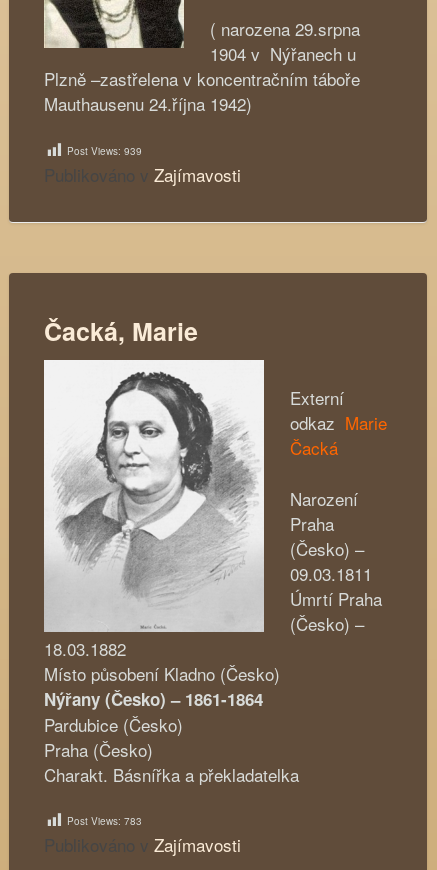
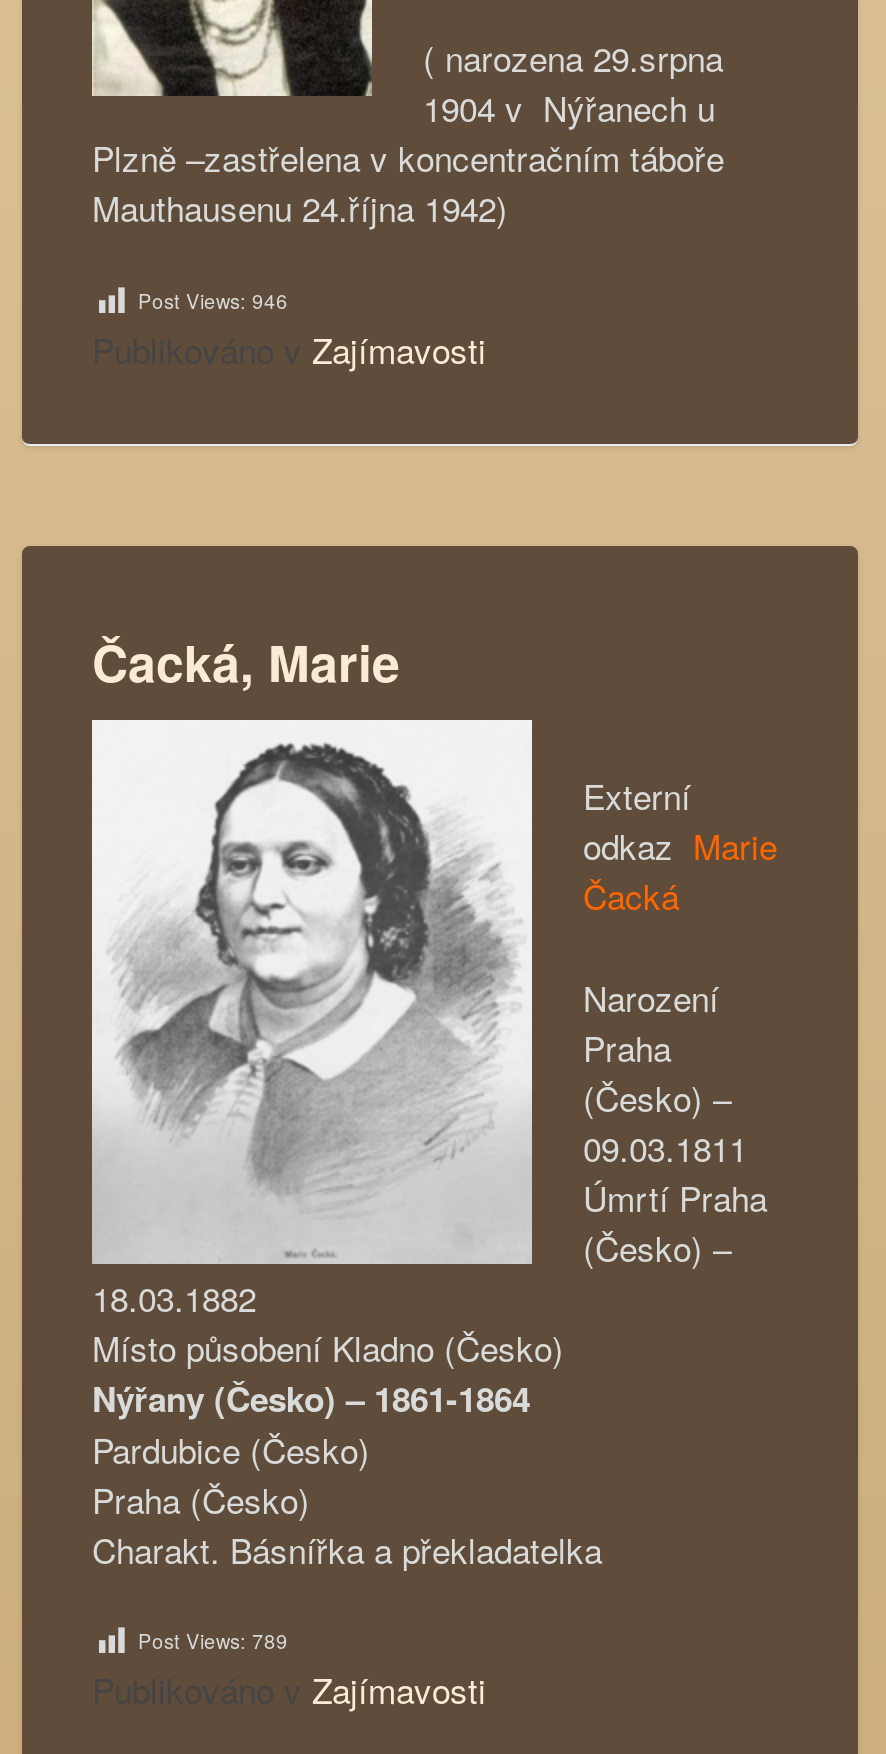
[67,143,142,157] Post Views: 939 -> [138,286,288,314] Post Views: 946
[67,814,142,828] Post Views: 783 -> [138,1627,288,1655] Post Views: 789

